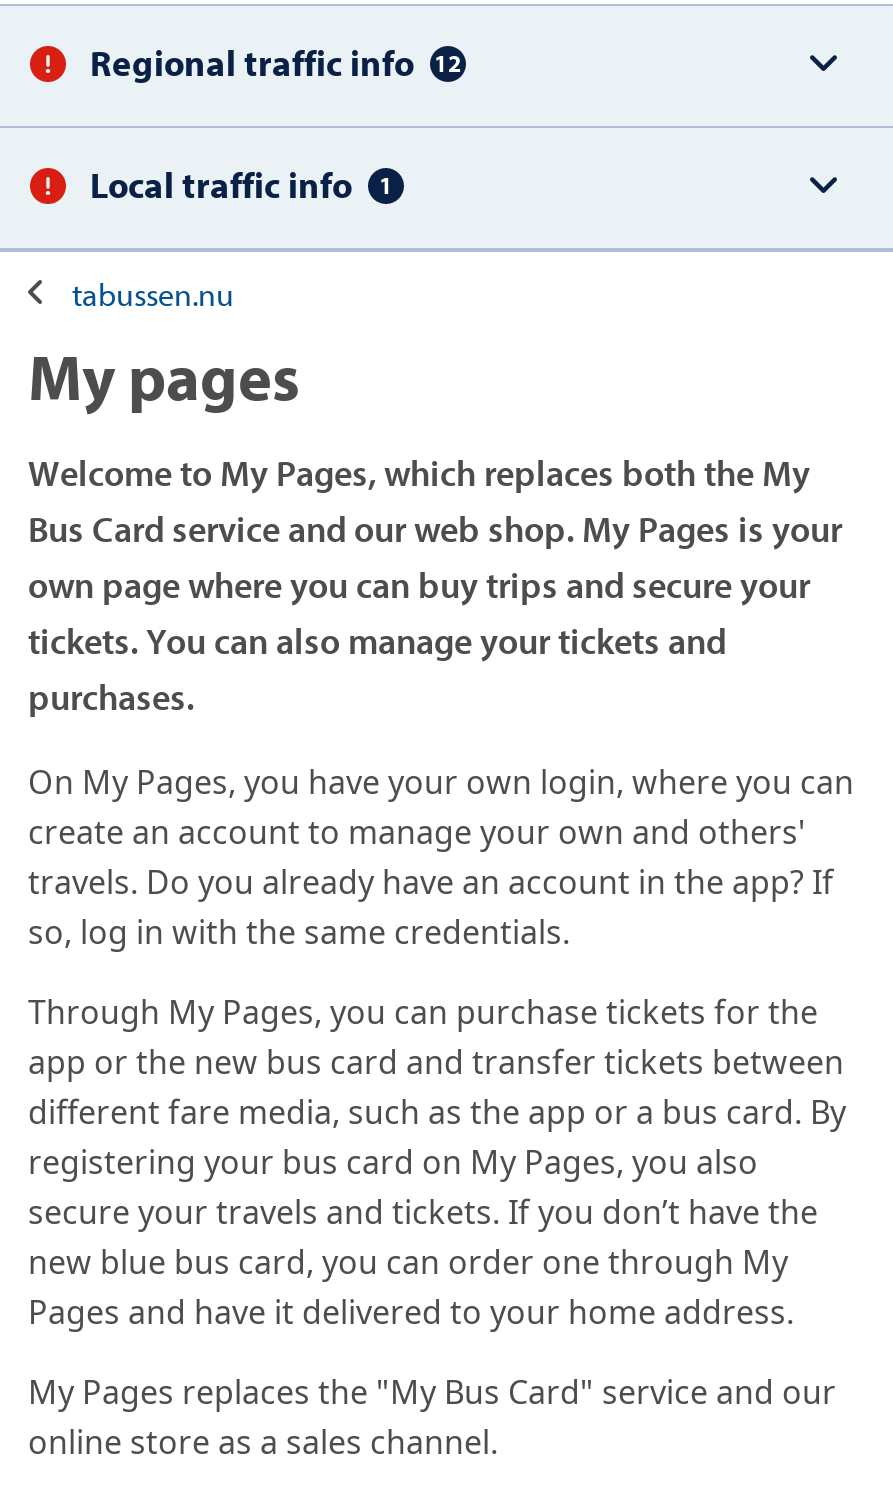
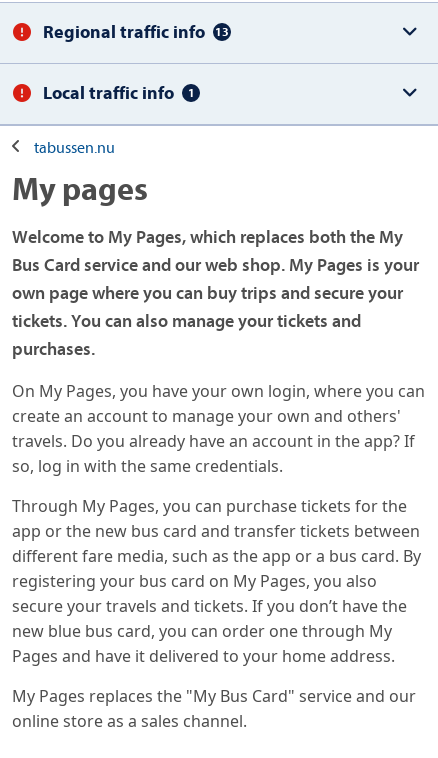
[90,44,462,86] Regional traffic info 12 -> [43,22,229,43] Regional traffic info 13

